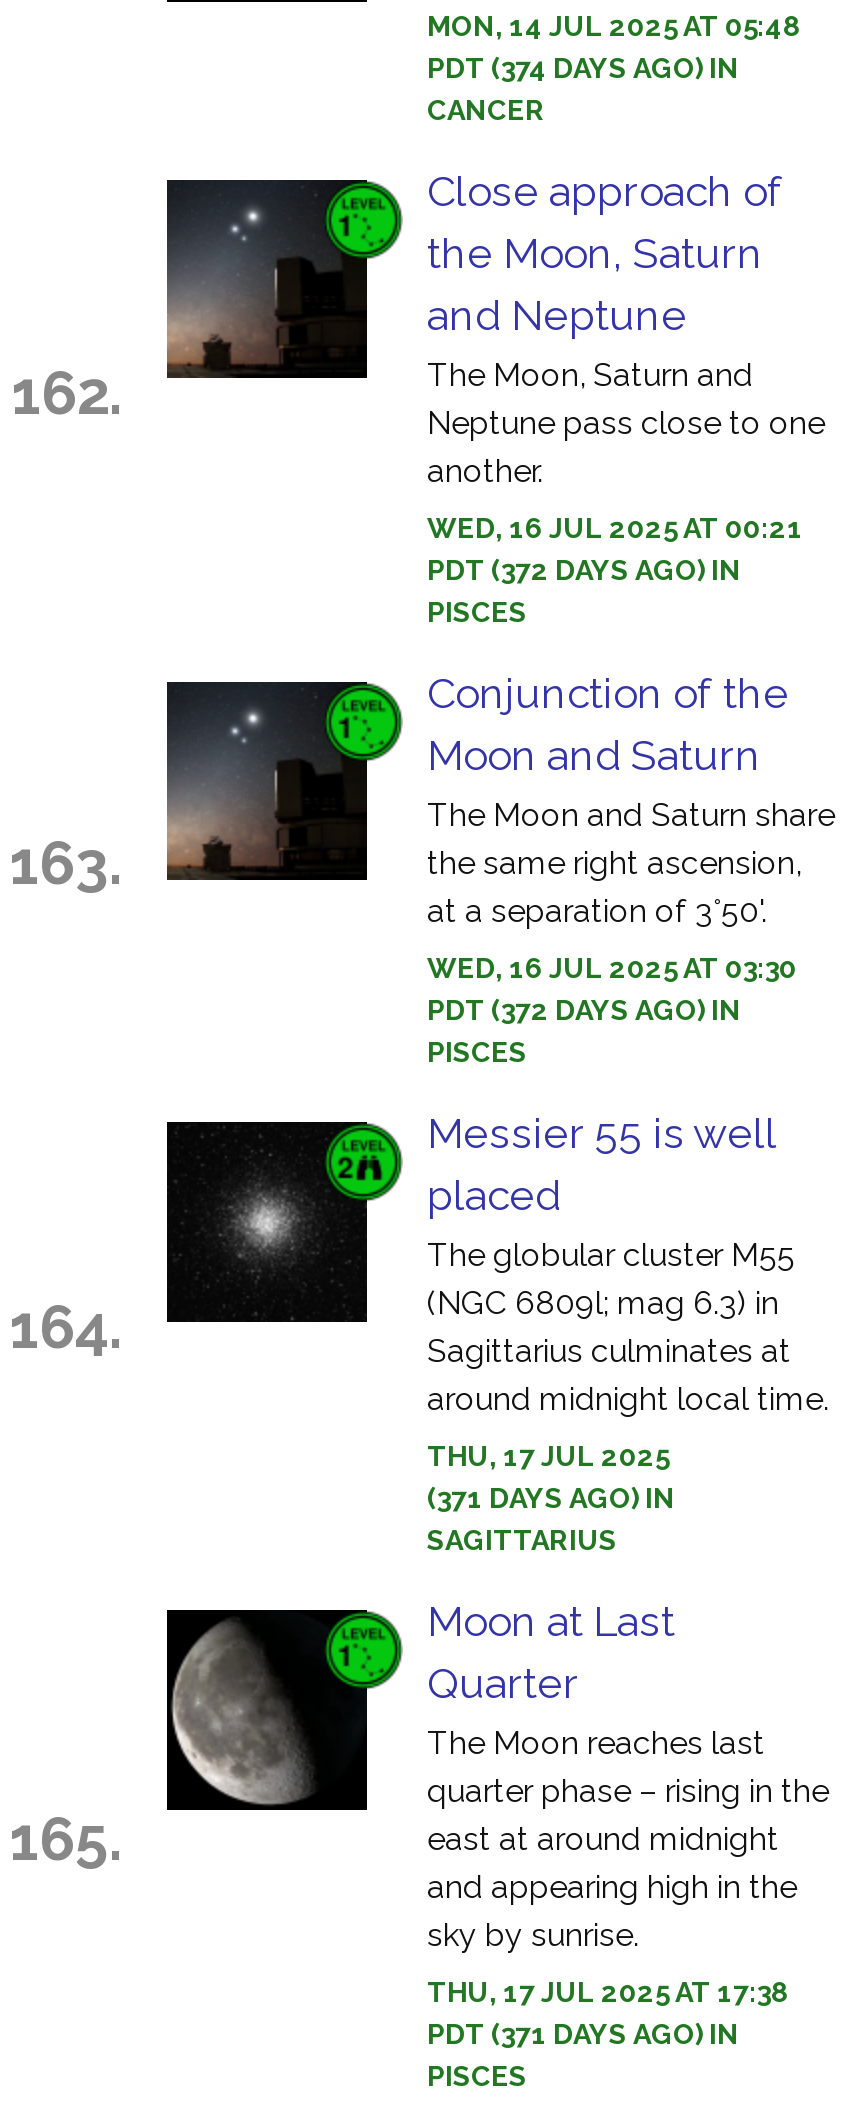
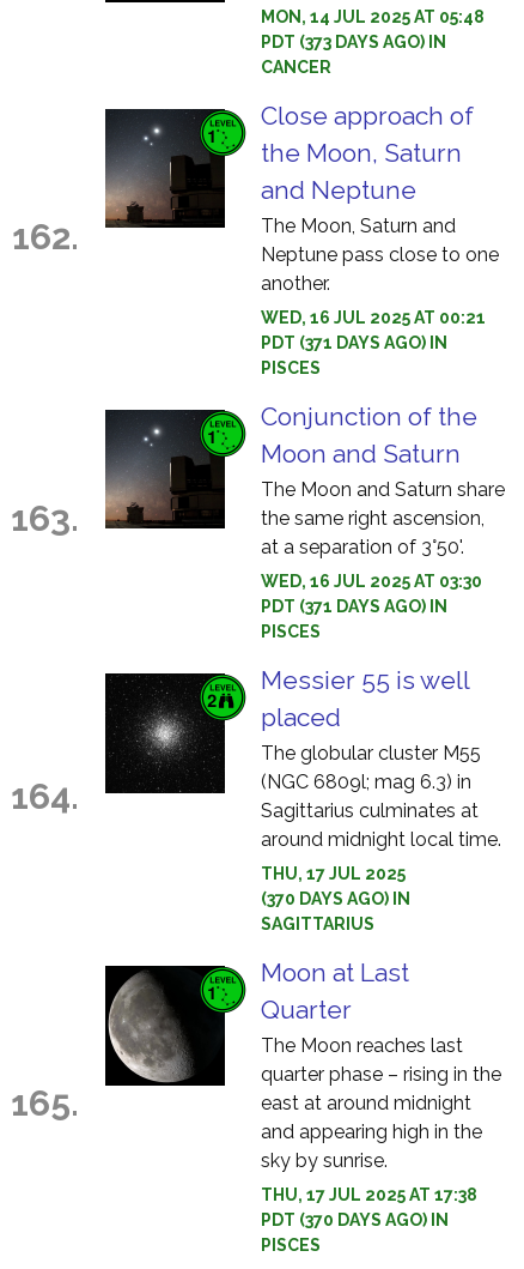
[427,52,739,84] PDT (374 DAYS AGO) IN -> [261,32,446,52] PDT (373 DAYS AGO) IN
[427,554,741,586] PDT (372 DAYS AGO) IN -> [261,333,447,352] PDT (371 DAYS AGO) IN
[427,994,741,1026] PDT (372 DAYS AGO) IN -> [261,597,447,616] PDT (371 DAYS AGO) IN
[427,1482,675,1514] (371 DAYS AGO) IN -> [261,889,410,908] (370 DAYS AGO) IN
[427,2018,739,2050] PDT (371 DAYS AGO) IN -> [261,1210,449,1229] PDT (370 DAYS AGO) IN

